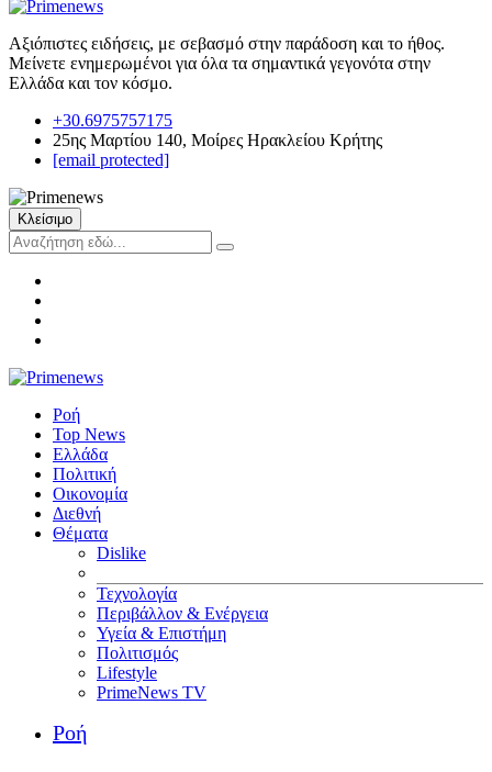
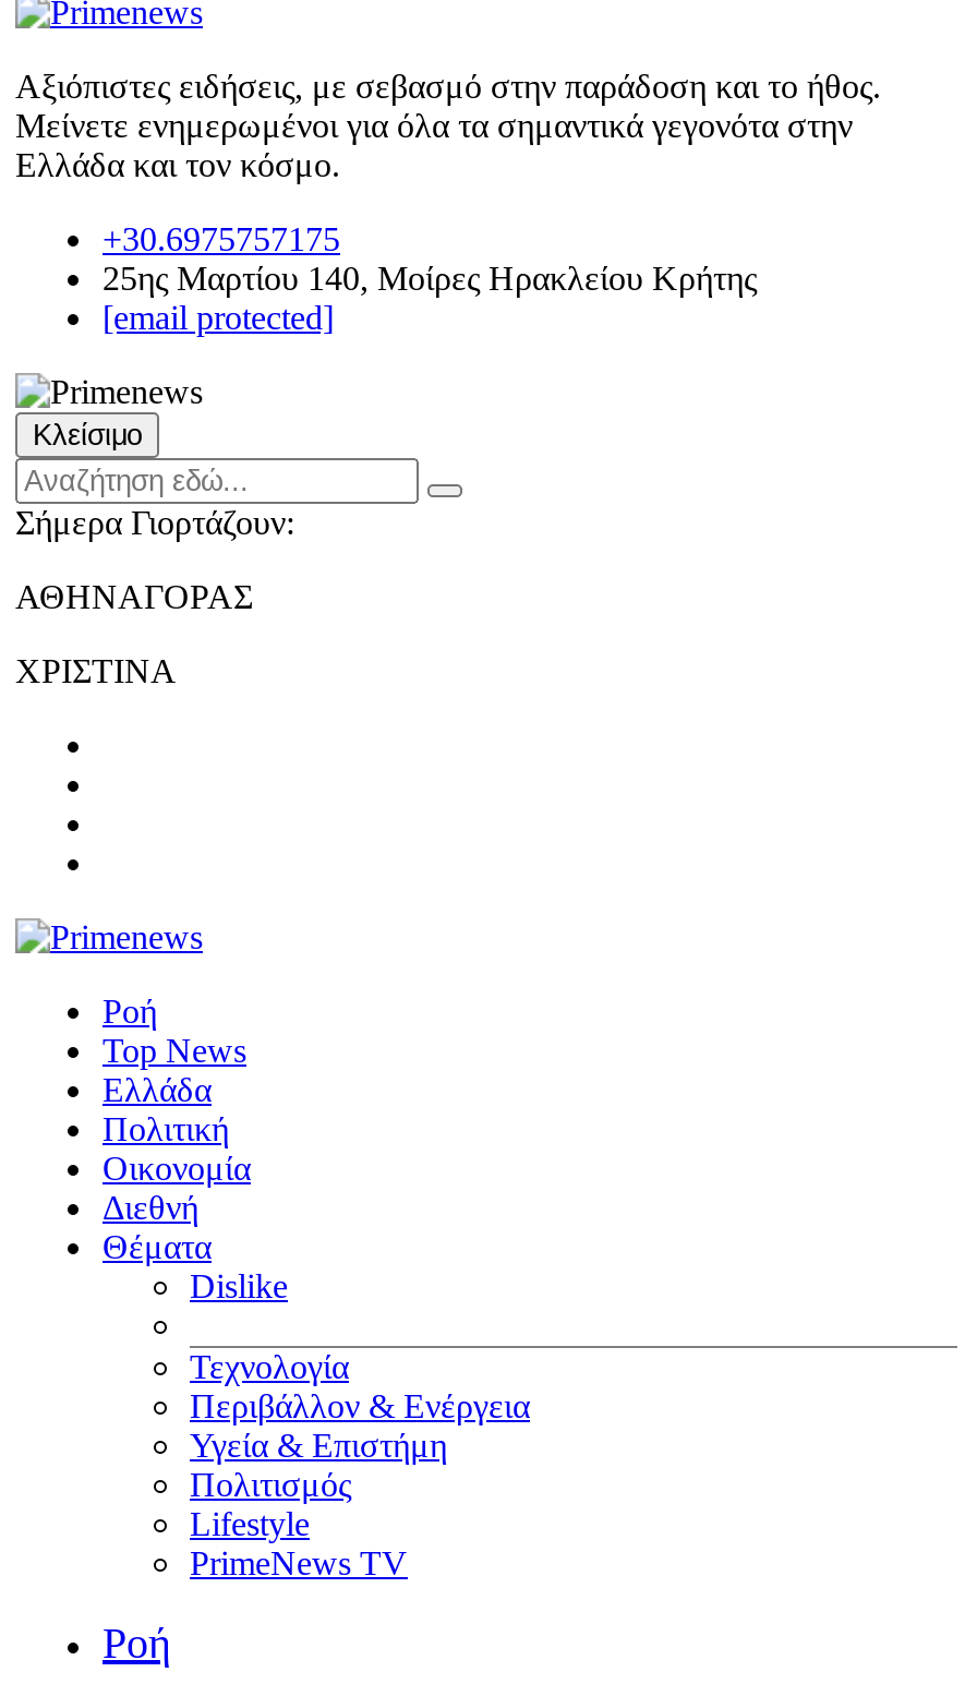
none -> [15,504,294,689] Σήμερα Γιορτάζουν: | ΑΘΗΝΑΓΟΡΑΣ | ΧΡΙΣΤΙΝΑ

